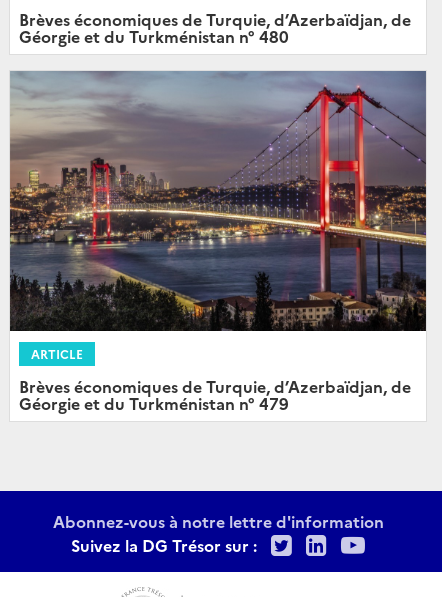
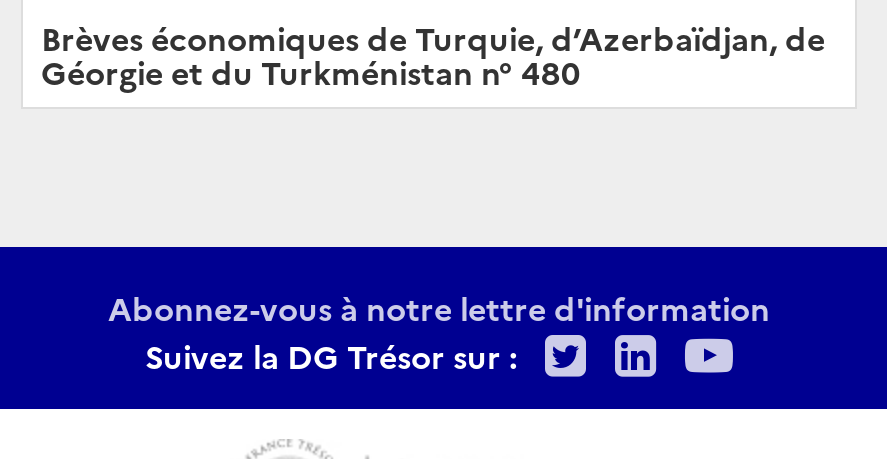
[9,70,427,414] [image] | ARTICLE | Brèves économiques de Turquie, d’Azerbaïdjan, de | Géorgie et du Turkménistan n° 479 -> none

